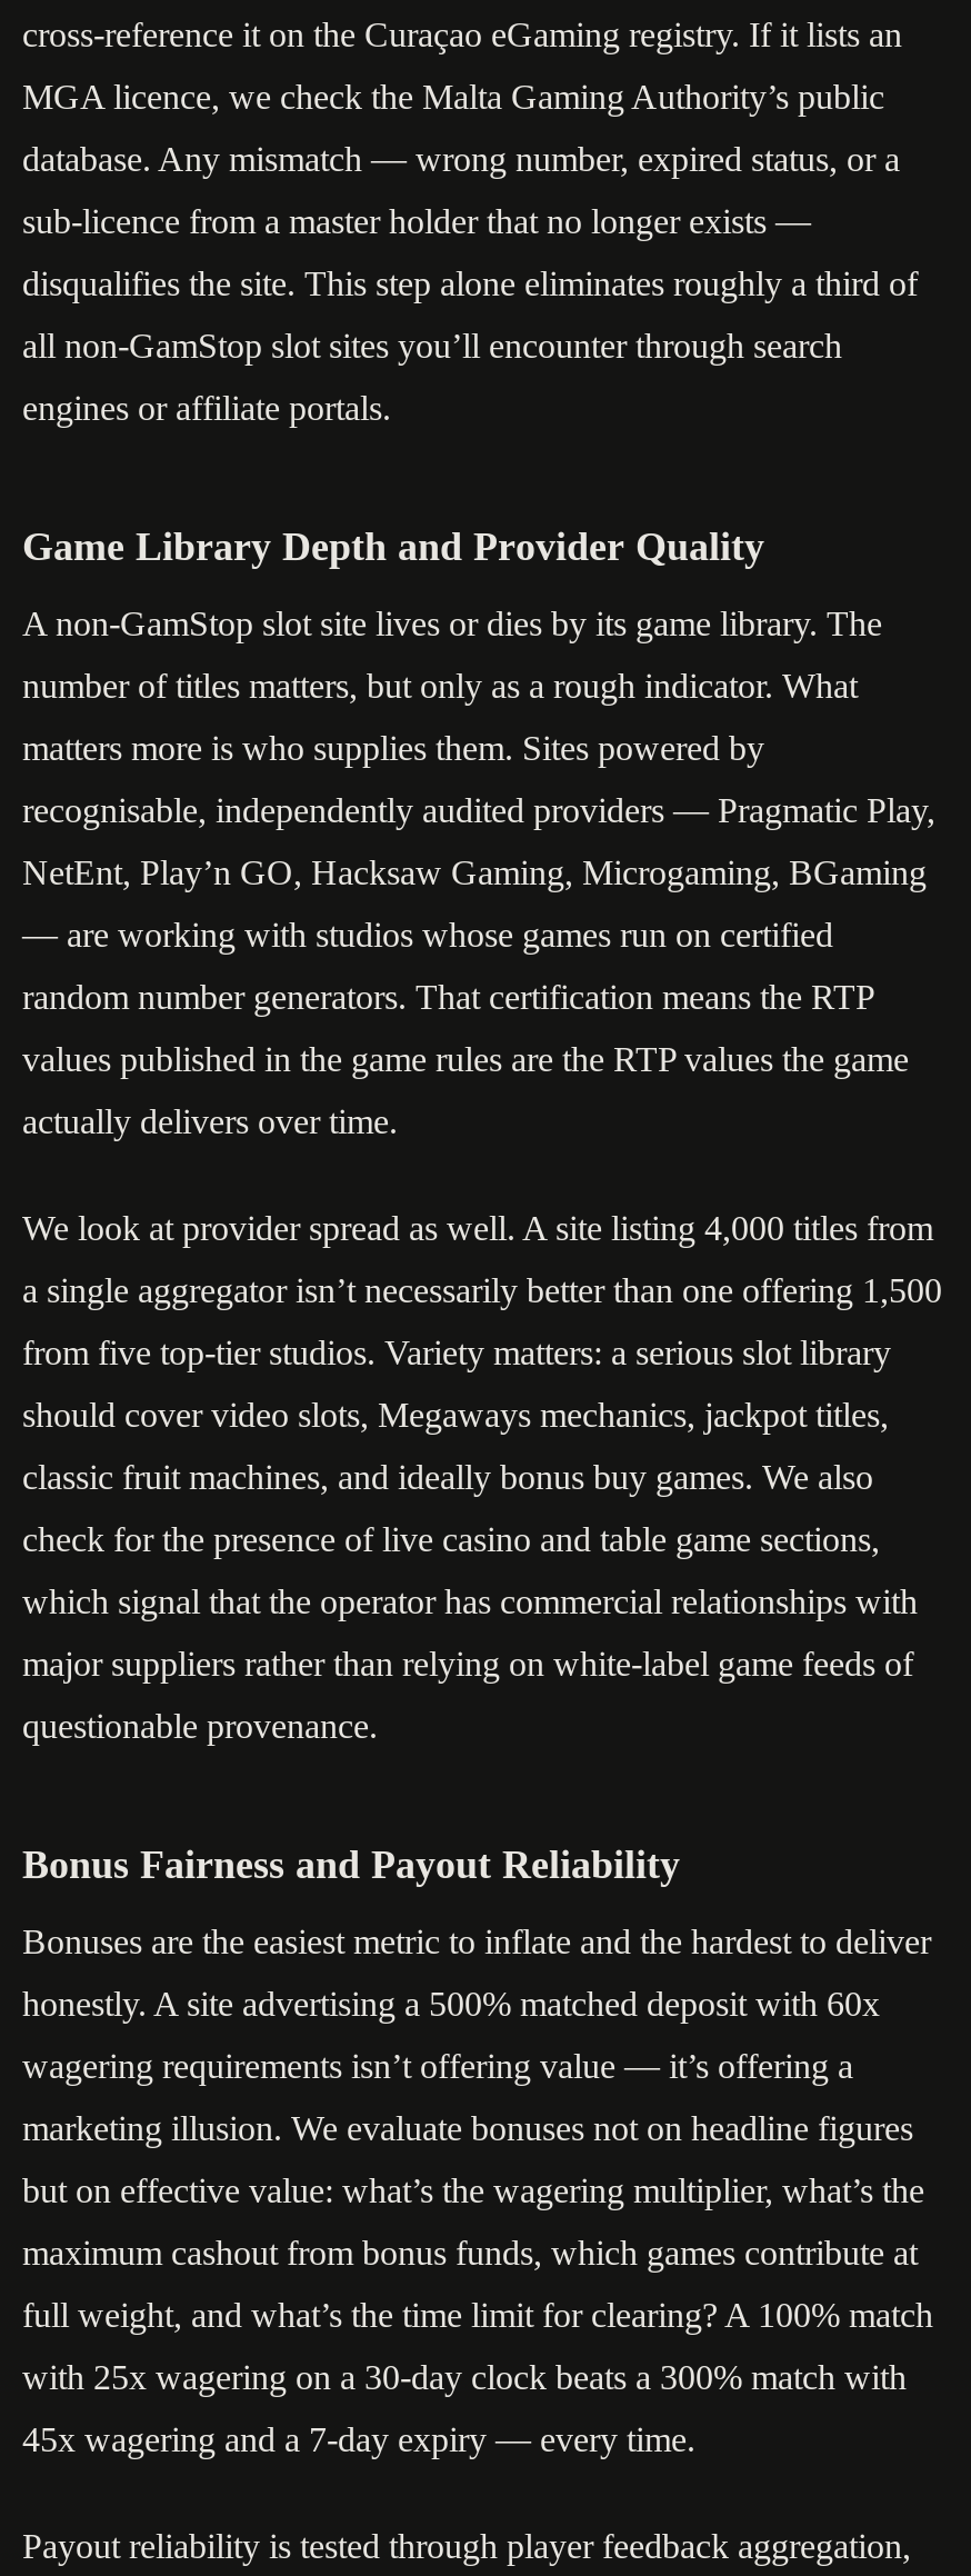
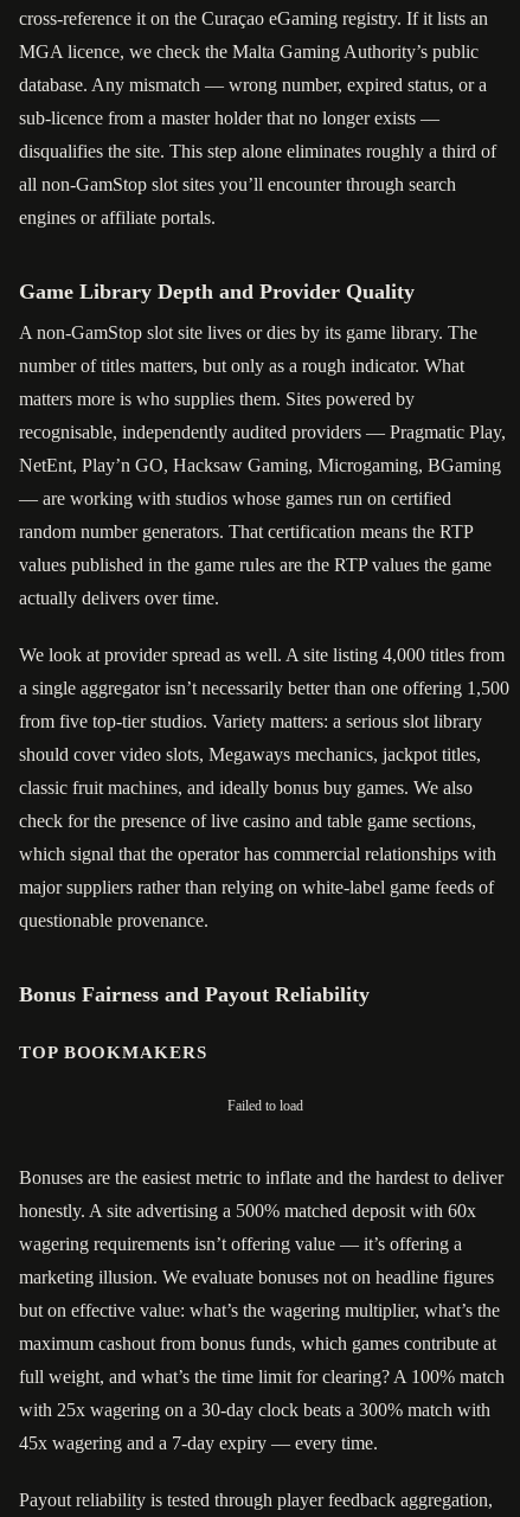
none -> [19,1042,303,1114] TOP BOOKMAKERS | Failed to load

